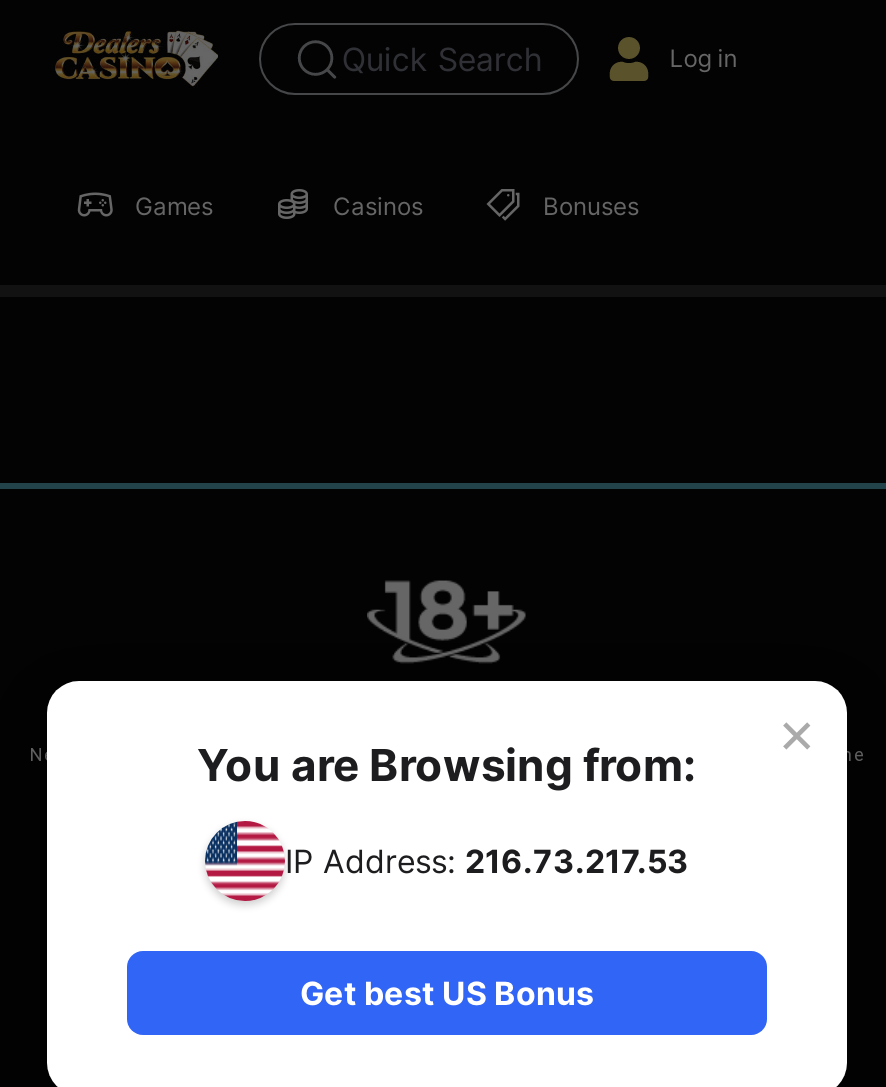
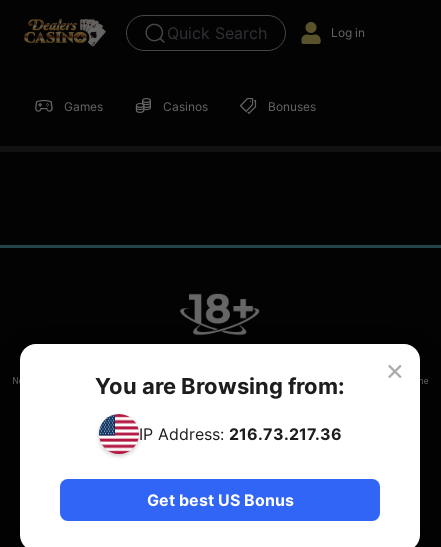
[285,840,689,880] IP Address: 216.73.217.53 -> [138,423,341,443] IP Address: 216.73.217.36

